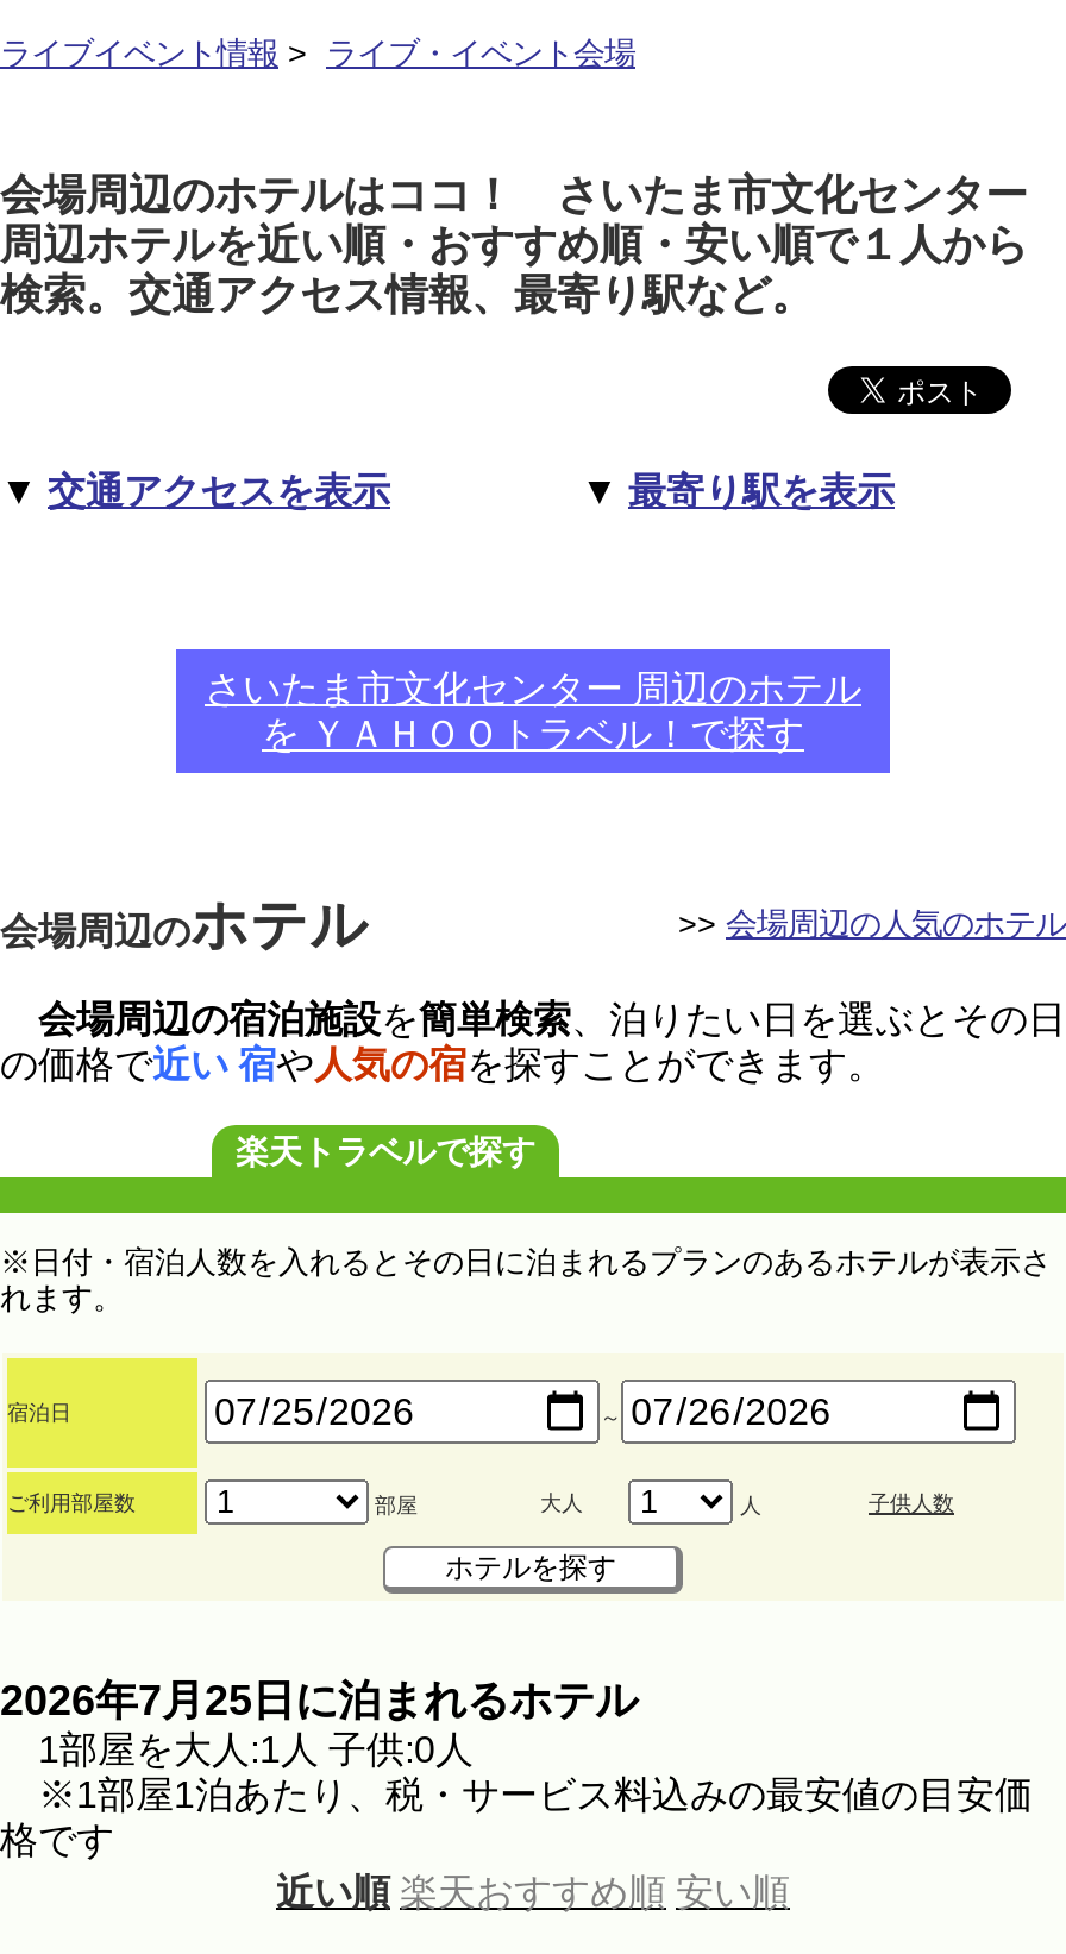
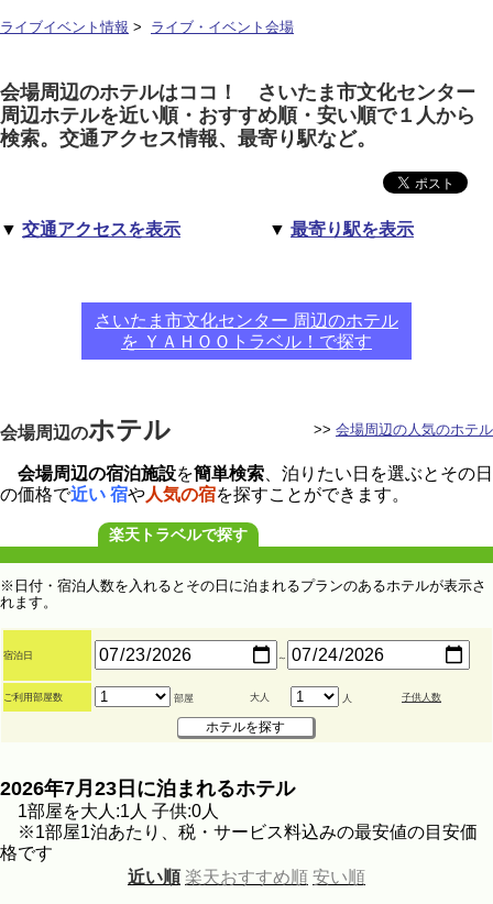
[0,1677,638,1724] 2026年7月25日に泊まれるホテル -> [0,778,295,800] 2026年7月23日に泊まれるホテル

